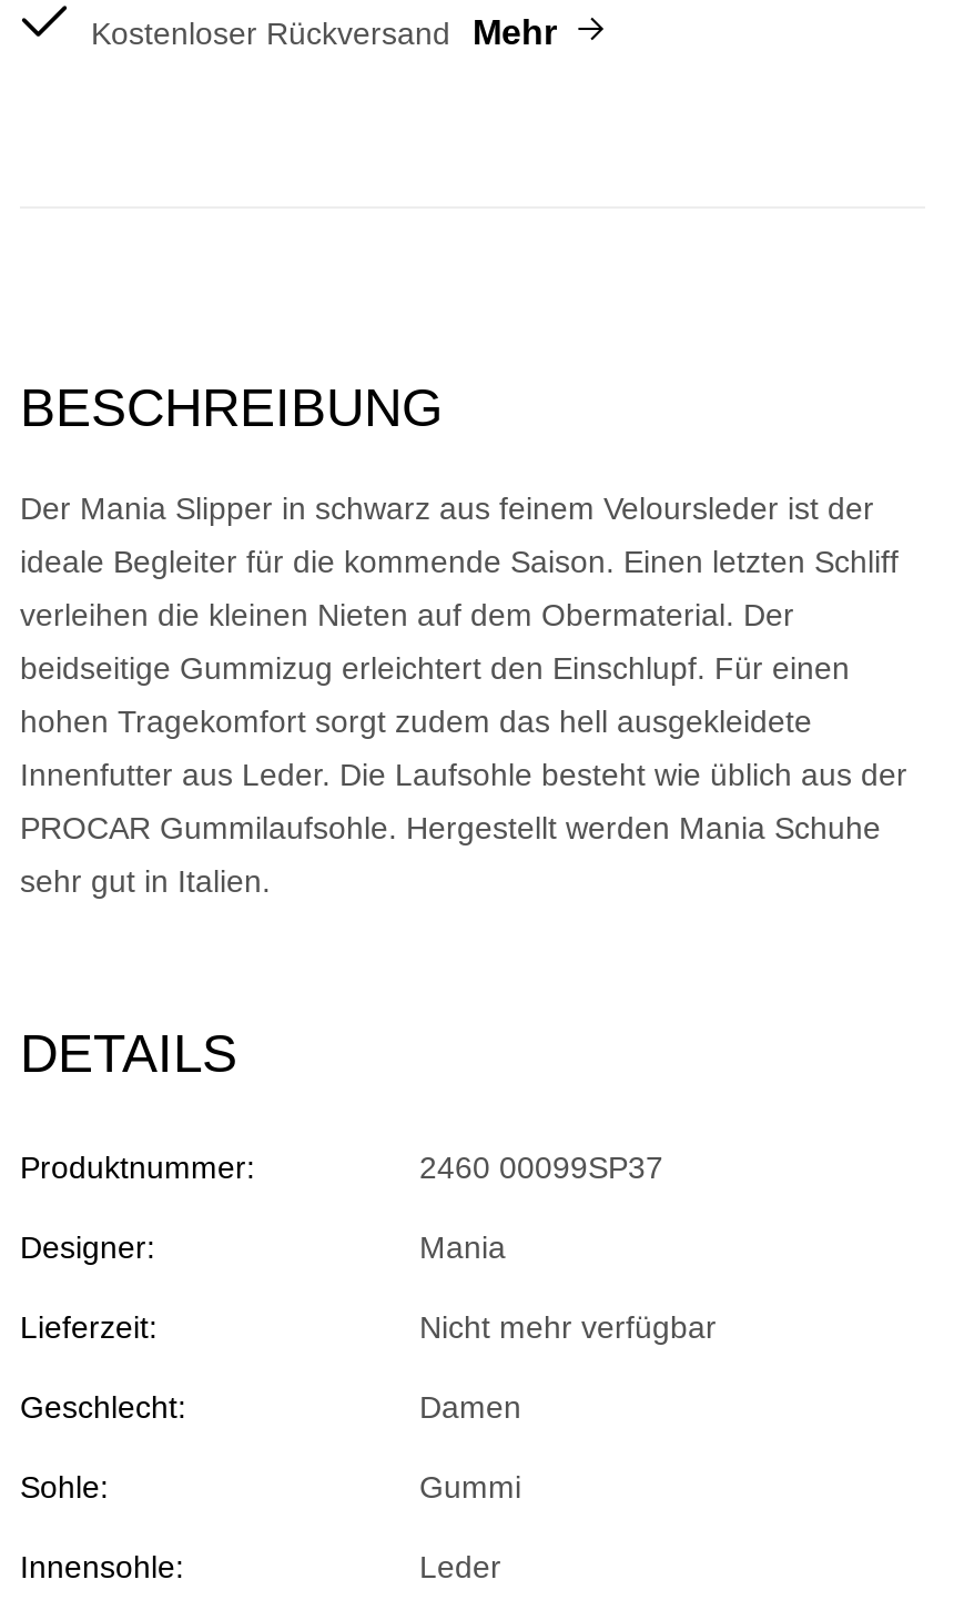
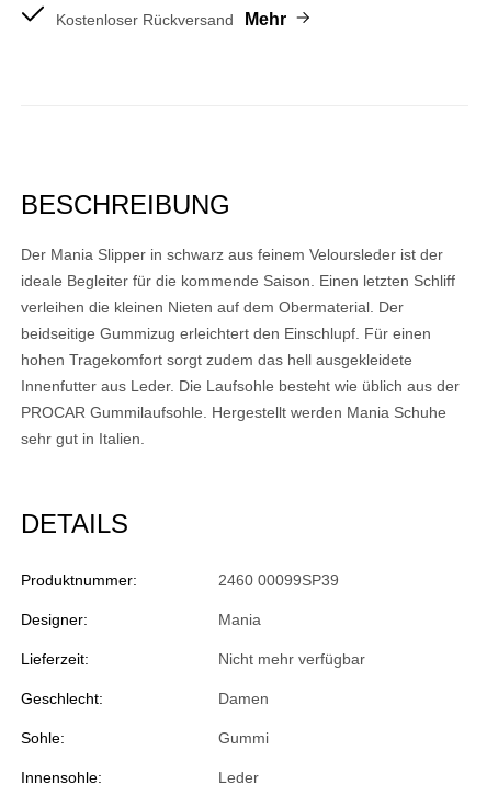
[419,1150,663,1185] 2460 00099SP37 -> [218,571,339,589] 2460 00099SP39

